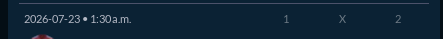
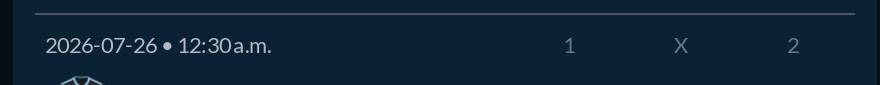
[24,12,131,25] 2026-07-23 • 1:30 a.m. -> [45,30,271,56] 2026-07-26 • 12:30 a.m.

